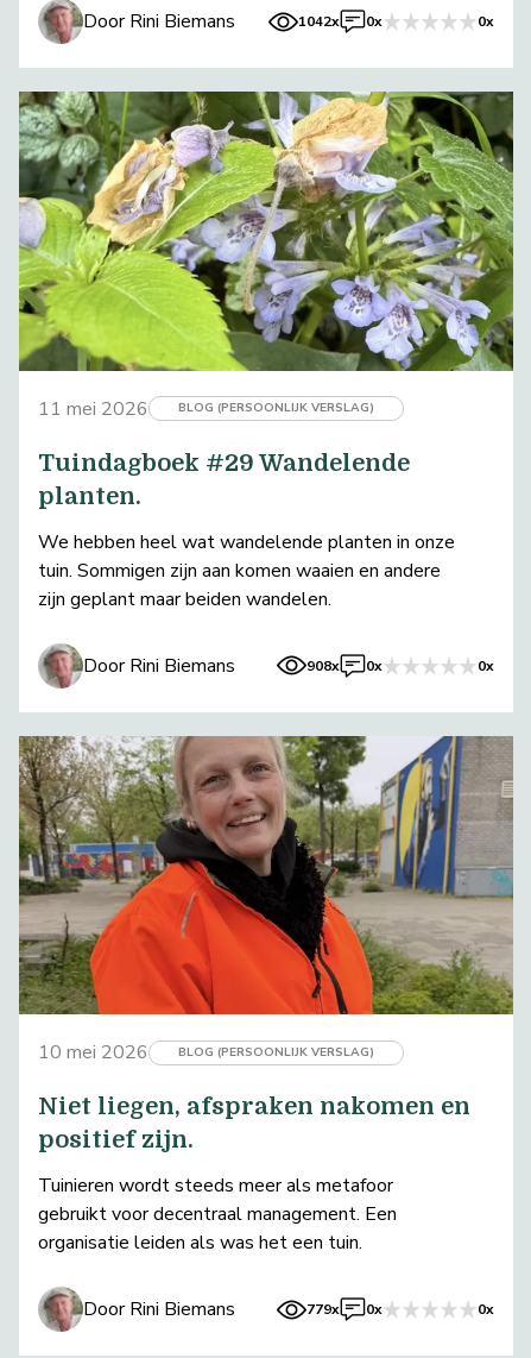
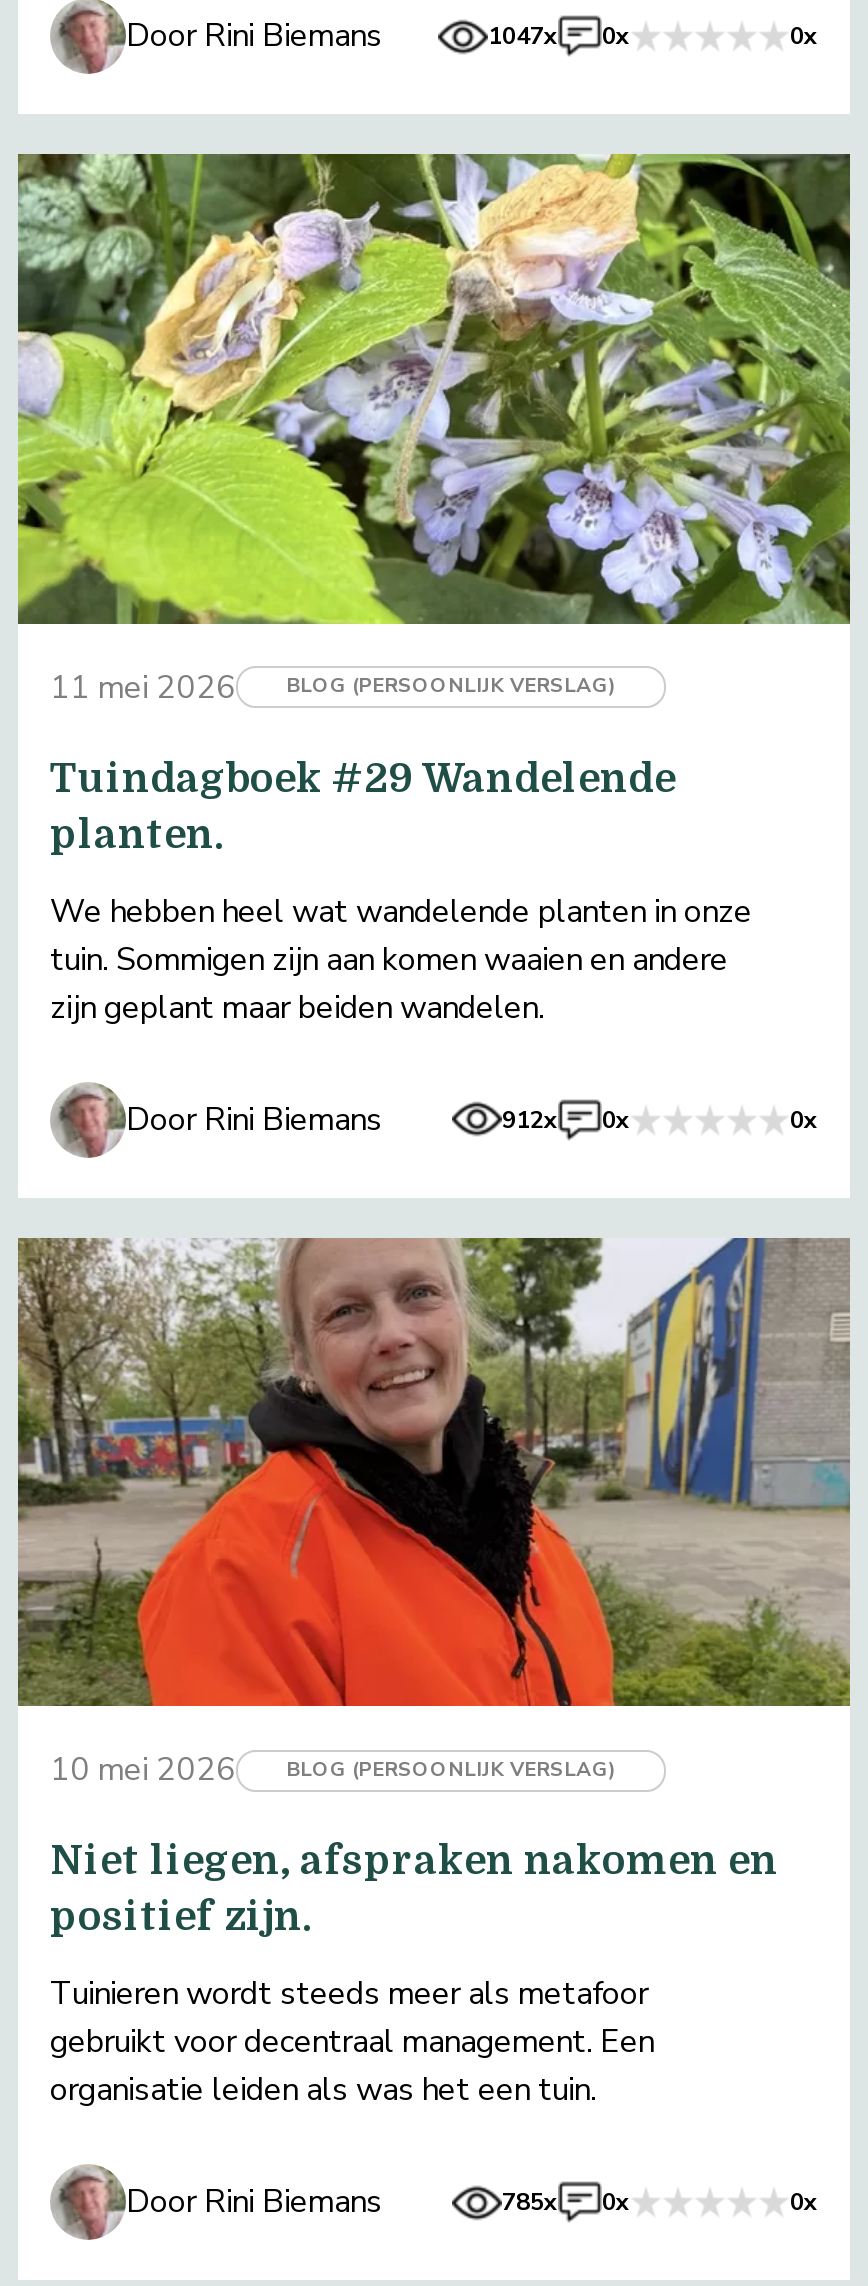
[298,12,340,31] 1042x -> [488,20,558,52] 1047x
[306,656,340,675] 908x -> [502,1103,558,1135] 912x
[306,1300,340,1319] 779x -> [502,2186,558,2218] 785x

